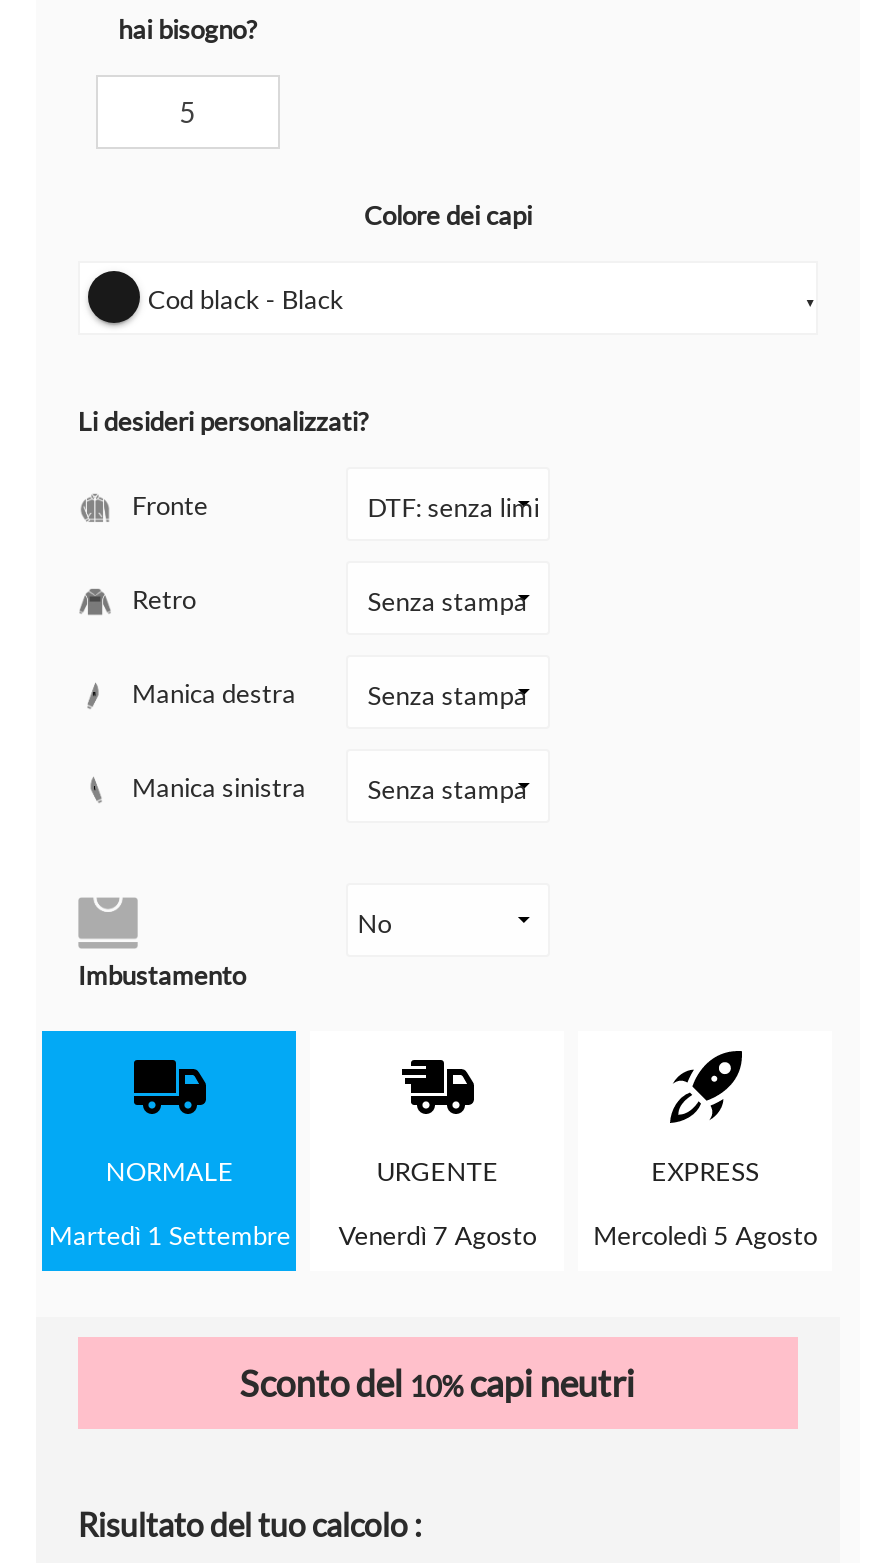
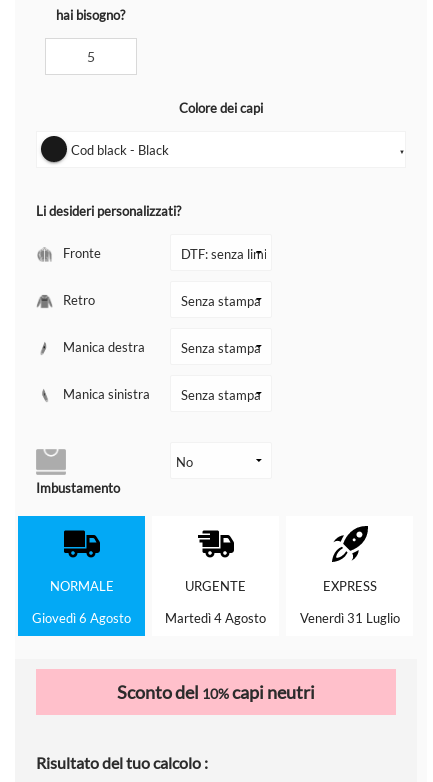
[49,1219,291,1251] Martedì 1 Settembre -> [32,610,131,626] Giovedì 6 Agosto
[338,1219,536,1251] Venerdì 7 Agosto -> [165,610,266,626] Martedì 4 Agosto
[593,1219,817,1251] Mercoledì 5 Agosto -> [300,610,400,626] Venerdì 31 Luglio

